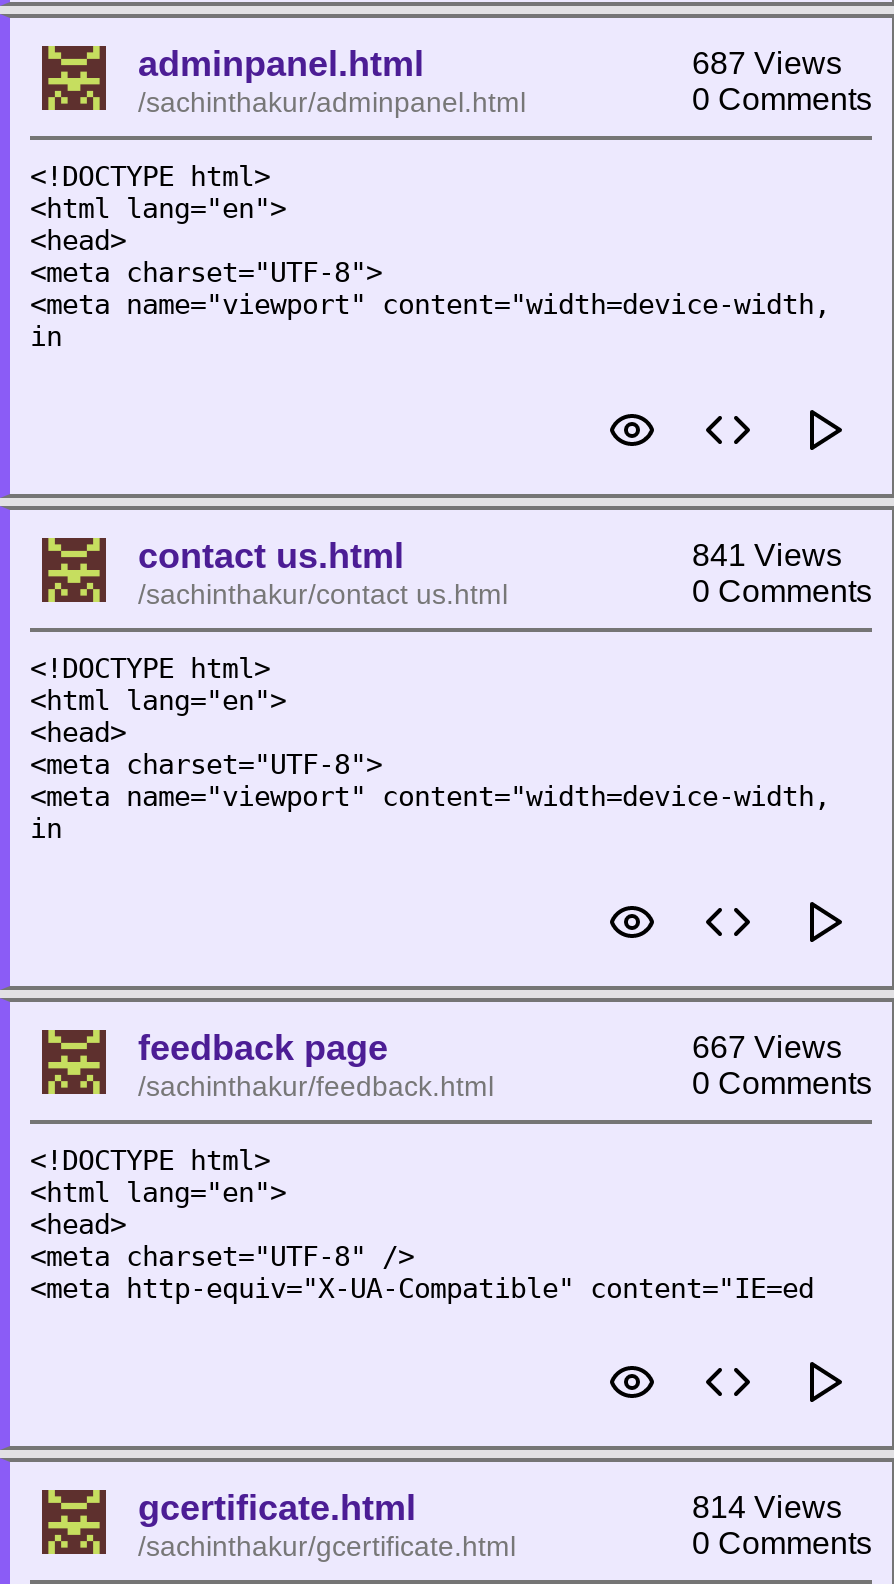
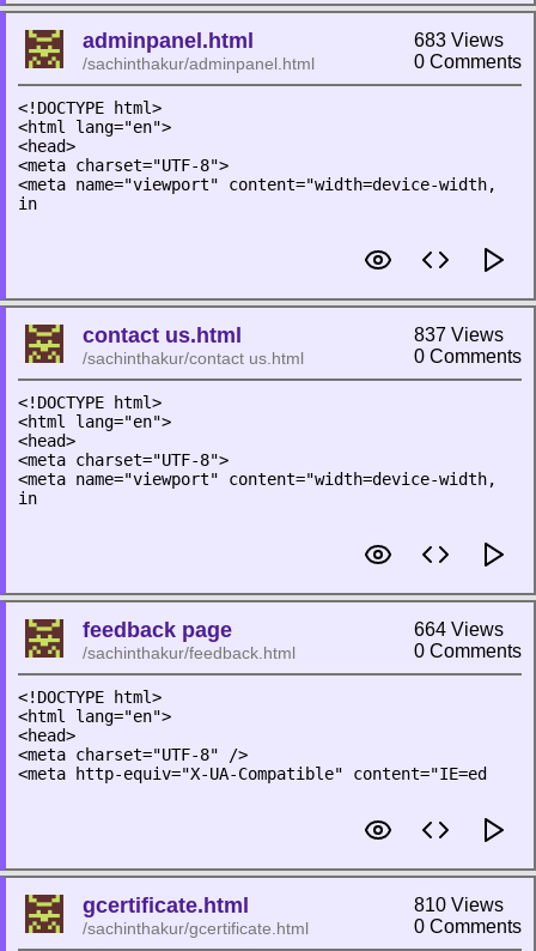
[692,45,842,79] 687 Views -> [414,29,504,50] 683 Views
[692,537,842,571] 841 Views -> [414,324,504,344] 837 Views
[692,1029,842,1063] 667 Views -> [414,619,504,639] 664 Views
[692,1489,842,1523] 814 Views -> [414,894,504,914] 810 Views

